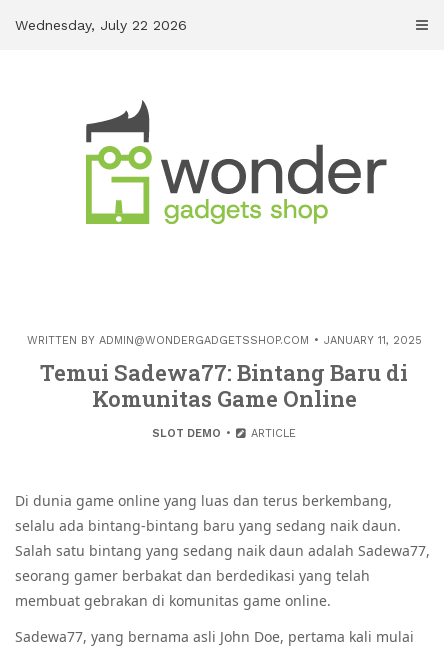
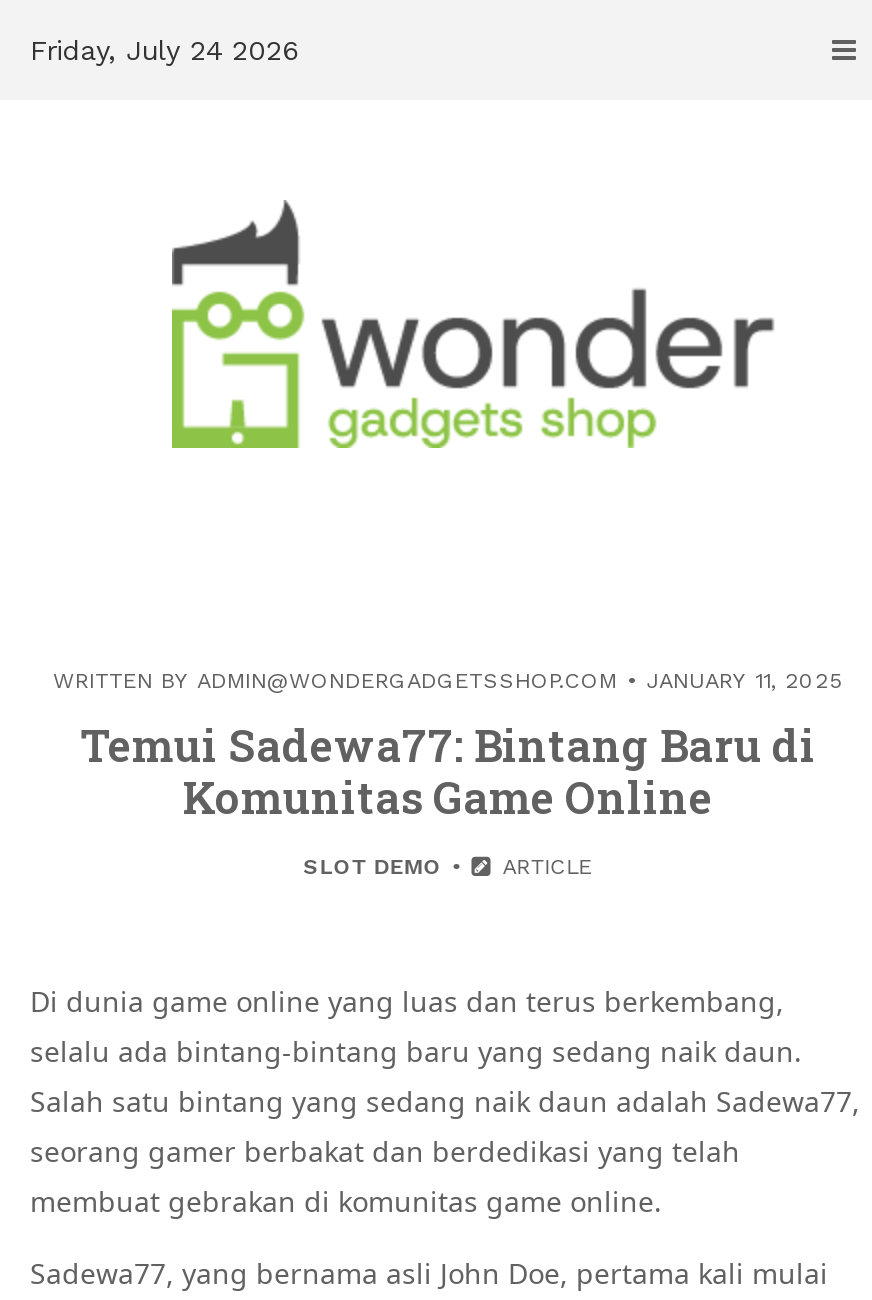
[15,17,187,33] Wednesday, July 22 2026 -> [30,34,300,66] Friday, July 24 2026

